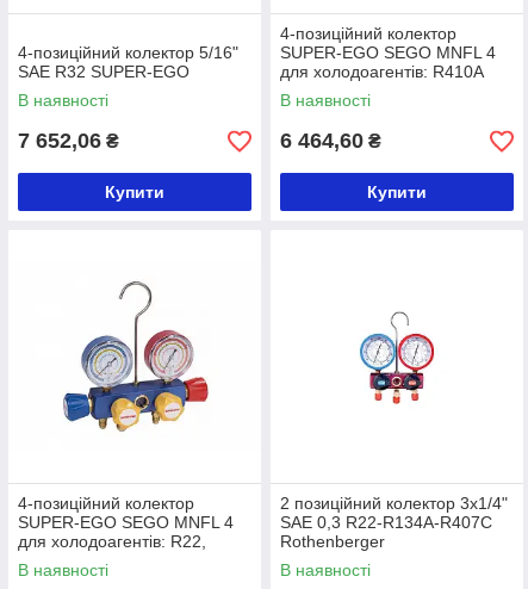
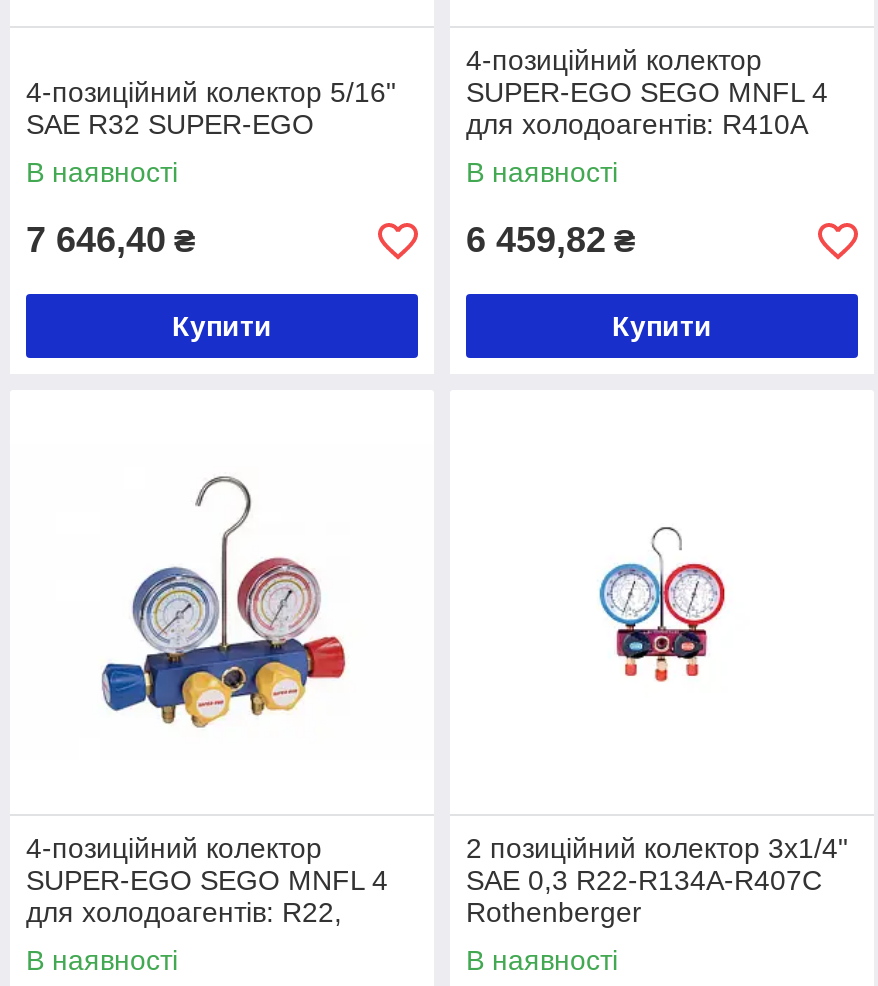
[18,129,119,153] 7 652,06 ₴ -> [26,220,196,260] 7 646,40 ₴
[280,129,381,153] 6 464,60 ₴ -> [466,220,636,260] 6 459,82 ₴

